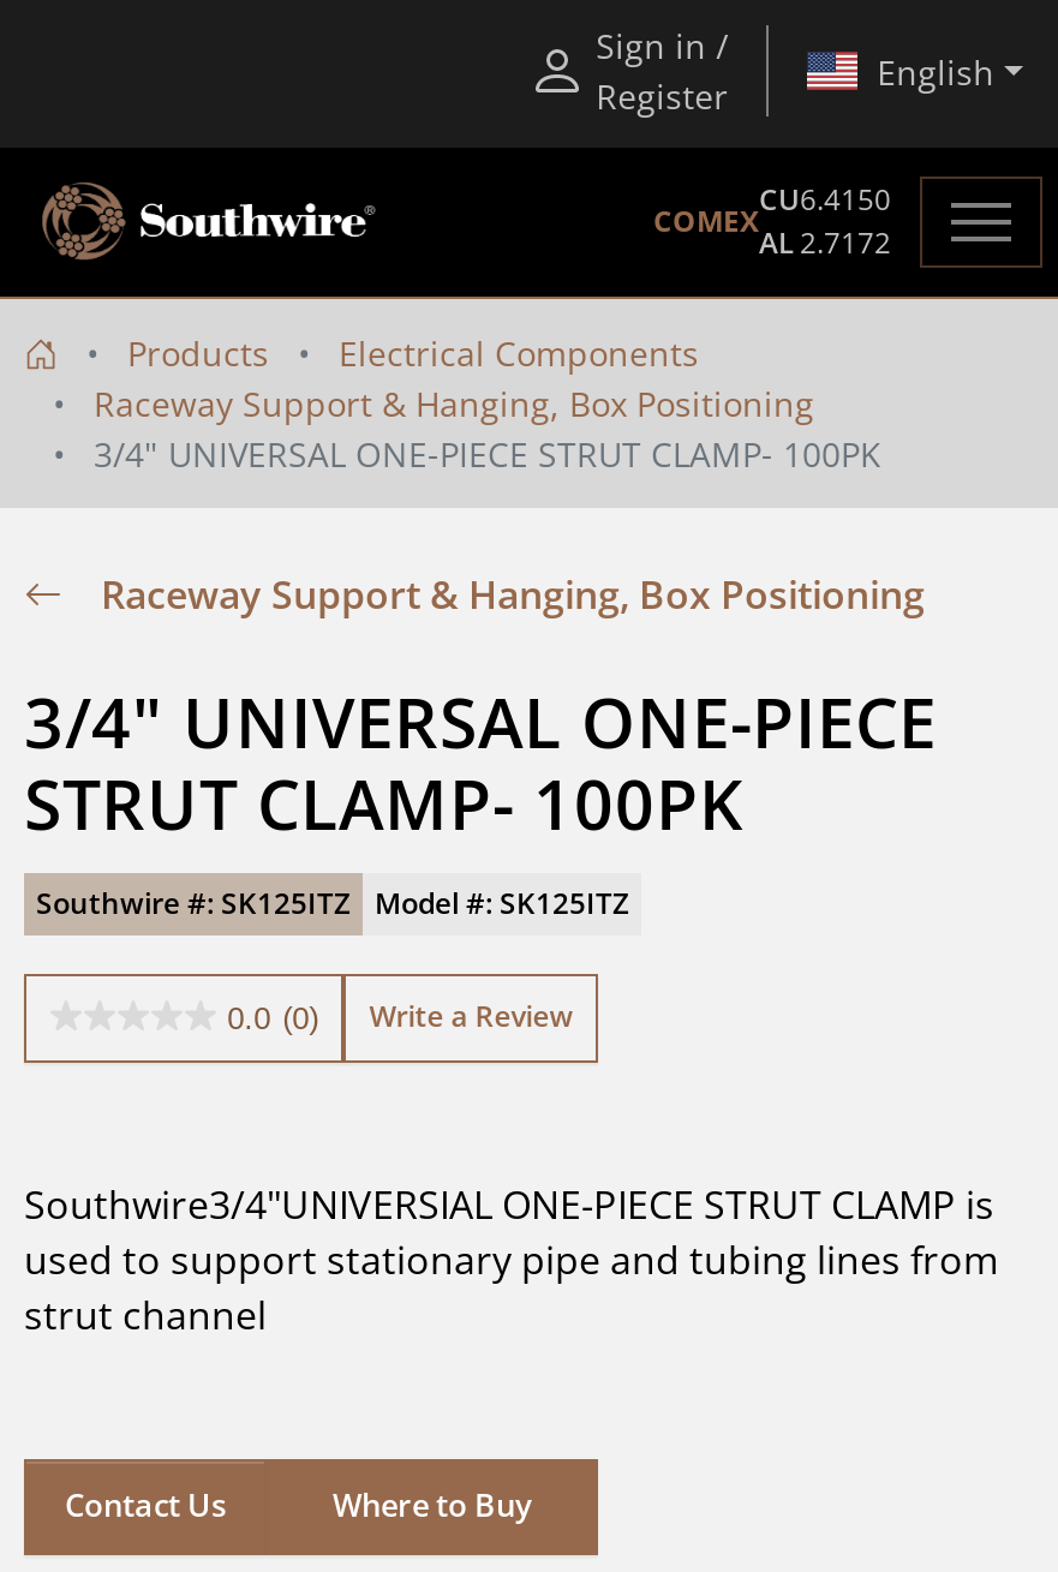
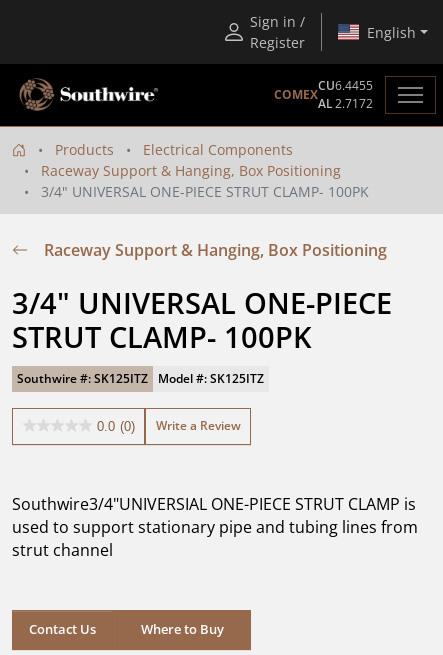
[759,179,891,220] CU6.4150 -> [318,77,373,94] CU6.4455

